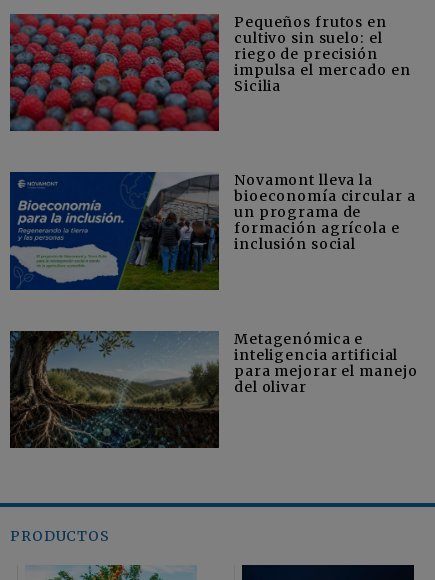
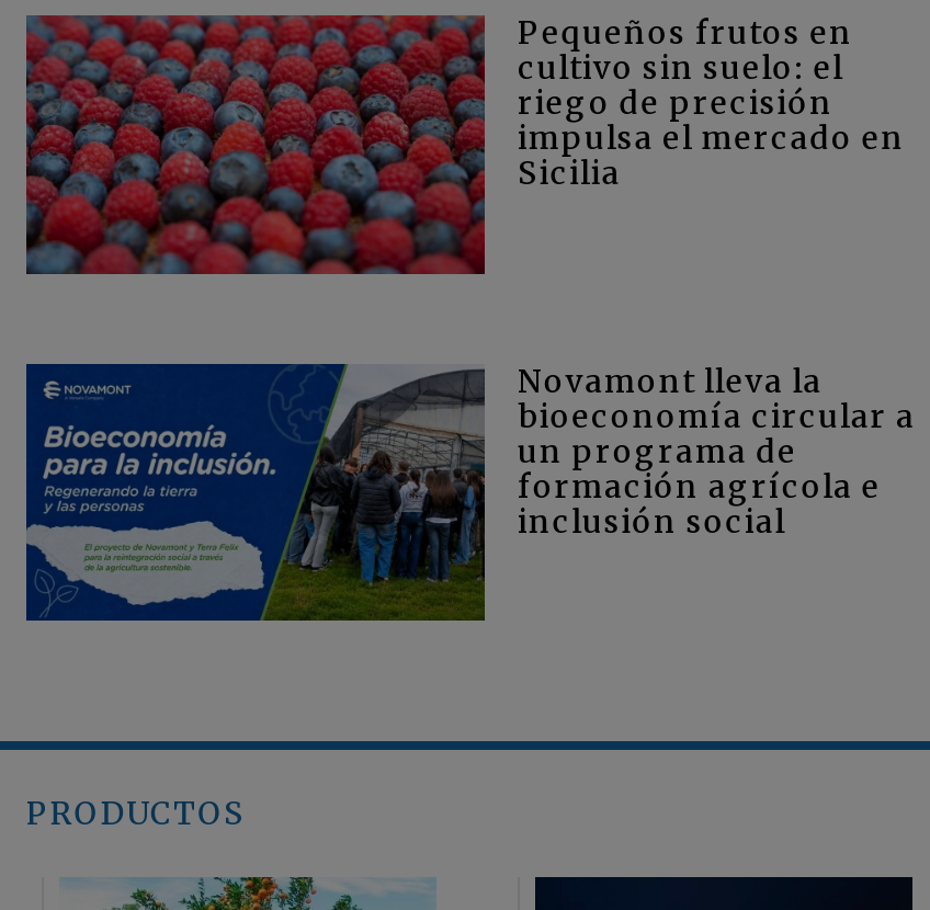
[9,330,417,449] [image] | Metagenómica e | inteligencia artificial | para mejorar el manejo | del olivar -> none

